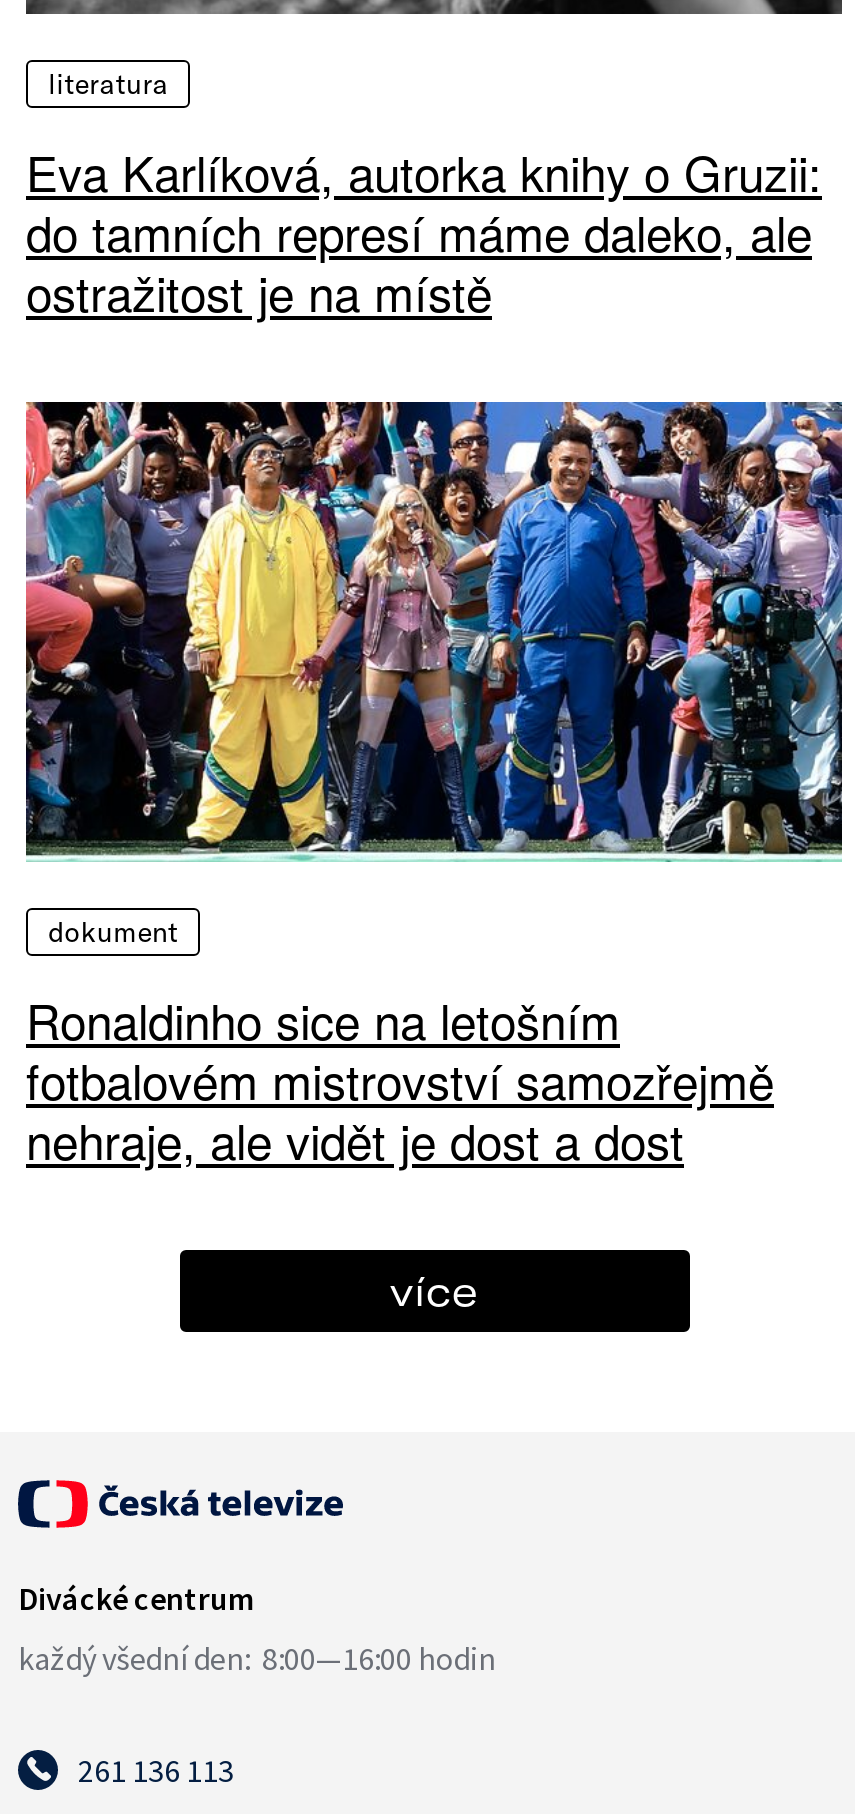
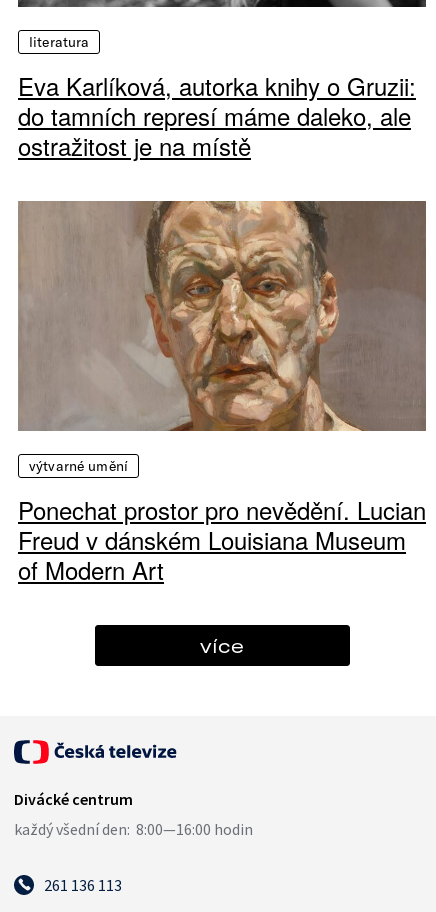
[24,400,844,951] [image] | dokument -> [18,200,427,475] [image] | výtvarné umění
[26,985,774,1175] Ronaldinho sice na letošním | fotbalovém mistrovství samozřejmě | nehraje, ale vidět je dost a dost -> [18,492,426,587] Ponechat prostor pro nevědění. Lucian | Freud v dánském Louisiana Museum | of Modern Art

